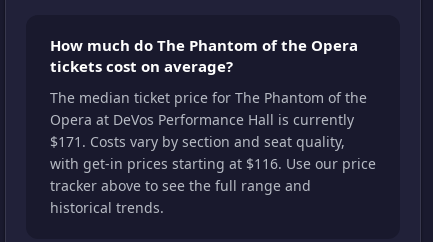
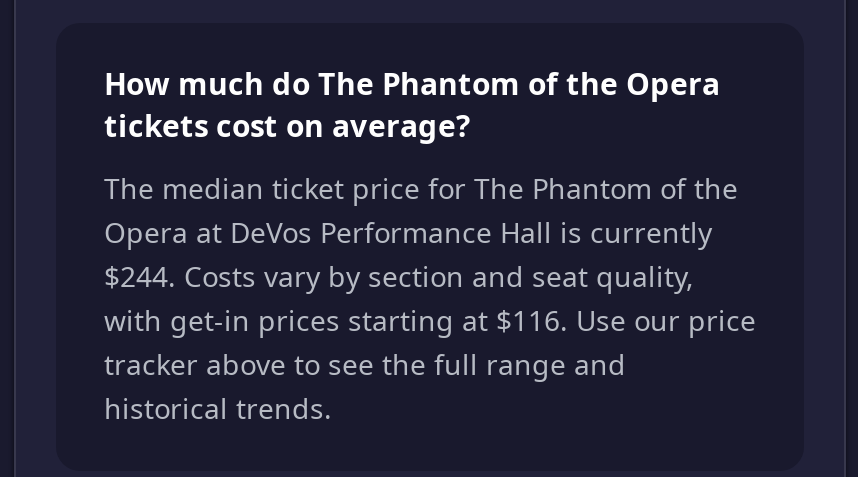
[50,132,345,151] $171. Costs vary by section and seat quality, -> [104,257,694,295] $244. Costs vary by section and seat quality,

